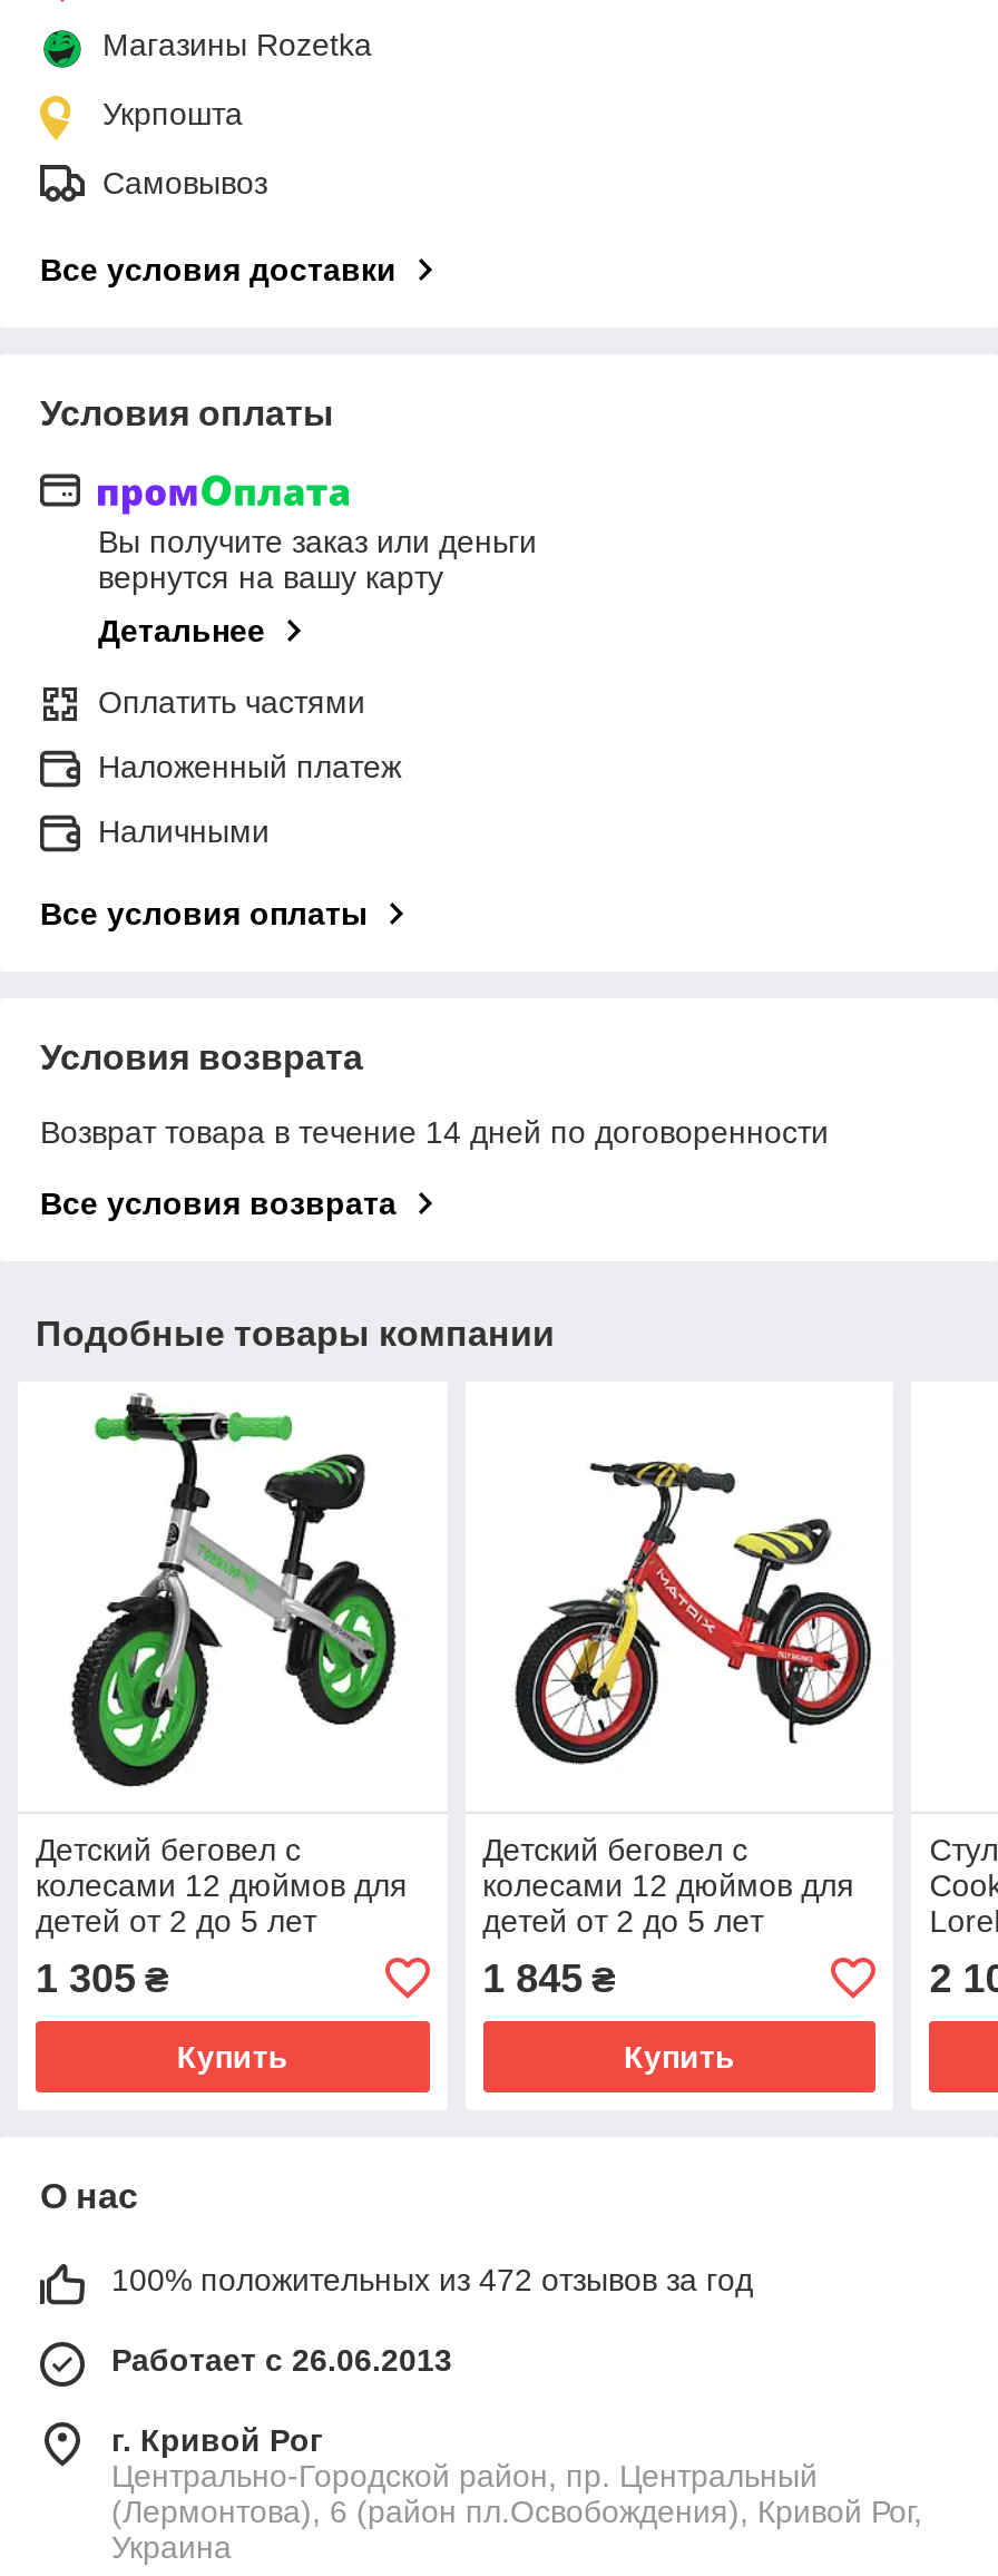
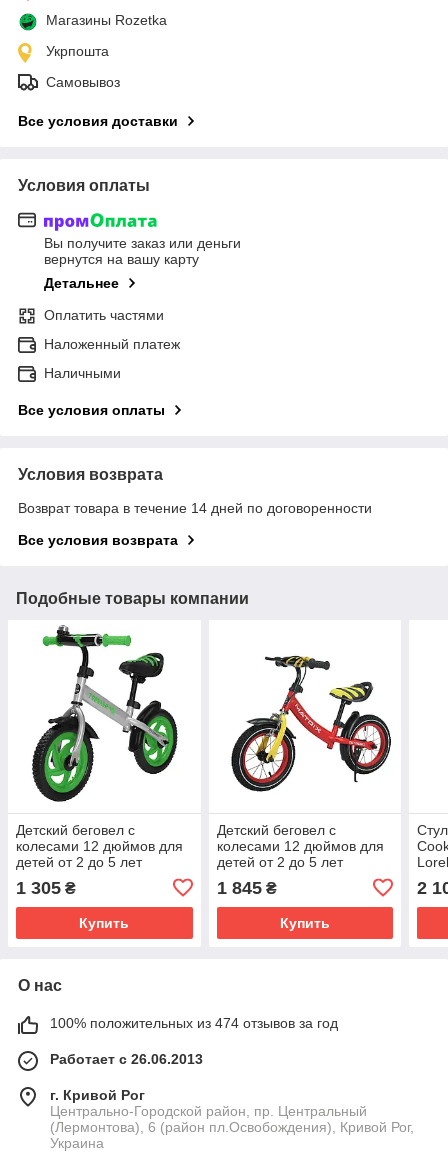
[111,2261,753,2297] 100% положительных из 472 отзывов за год -> [50,1015,338,1031] 100% положительных из 474 отзывов за год

